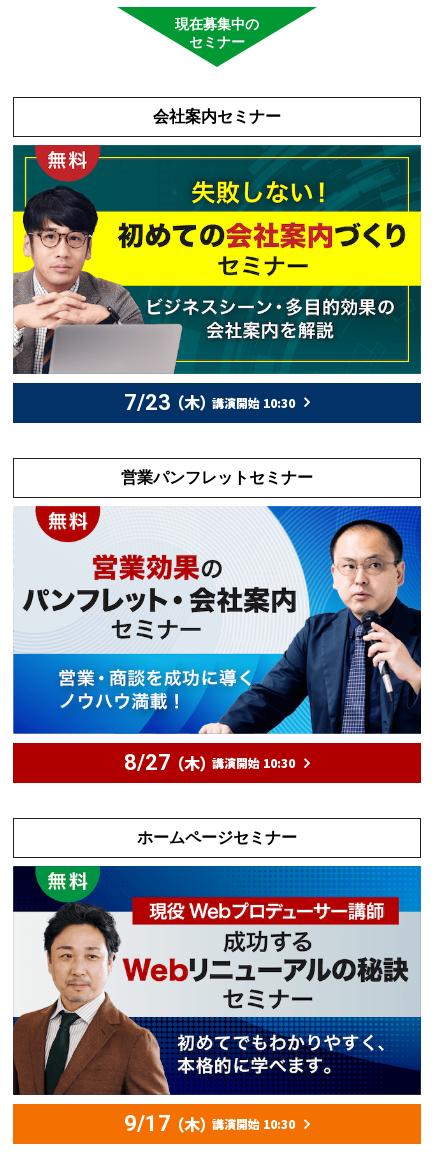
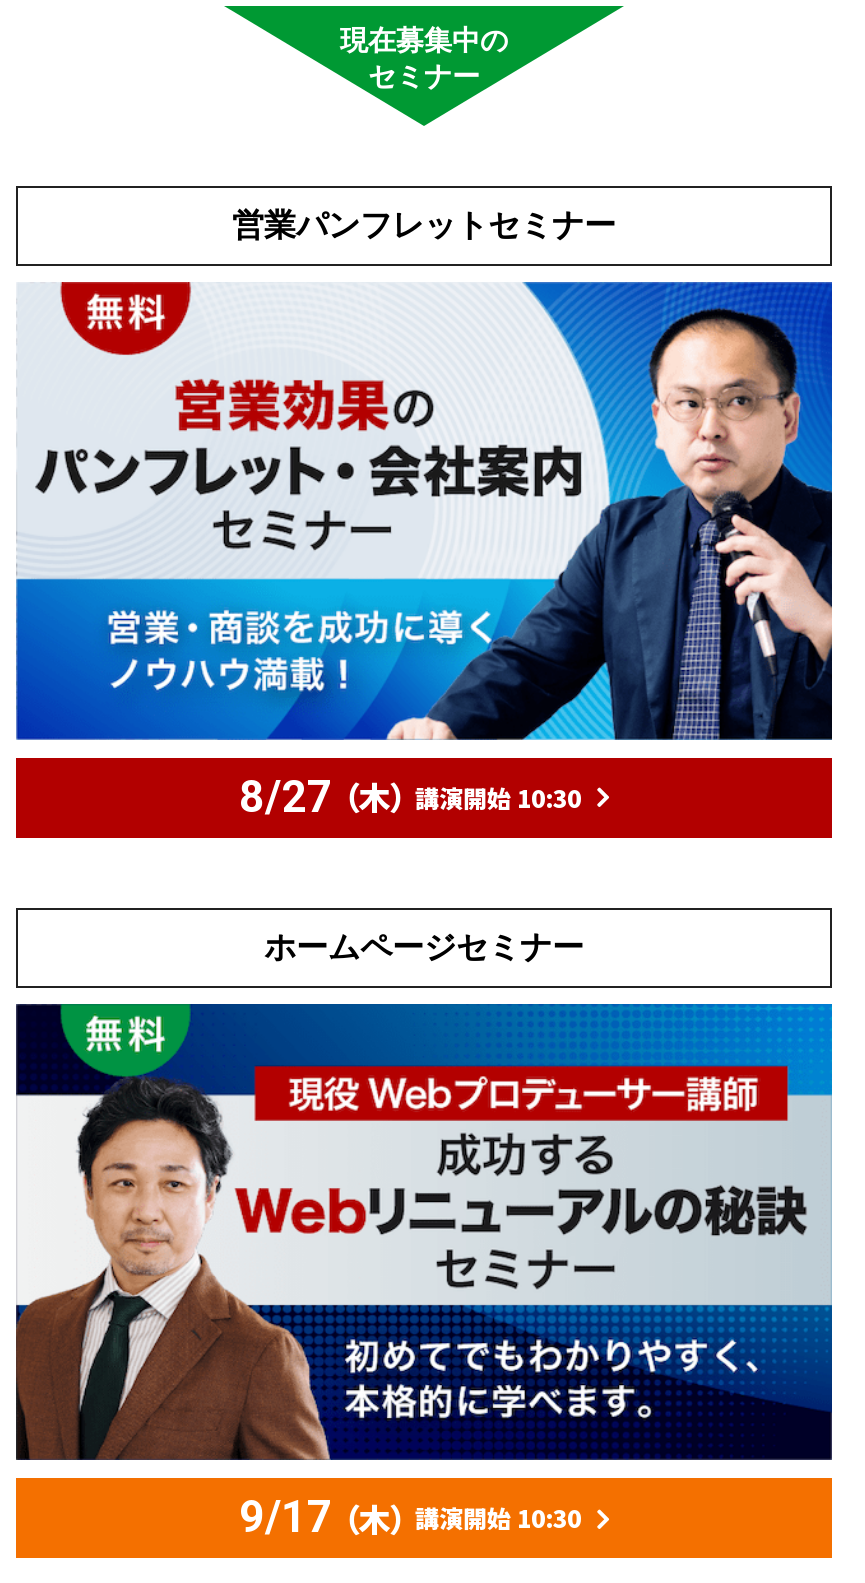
[153,108,281,125] 会社案内セミナー -> none
[12,144,422,414] [image] | 7/23 （木） 講演開始 10:30 -> none

